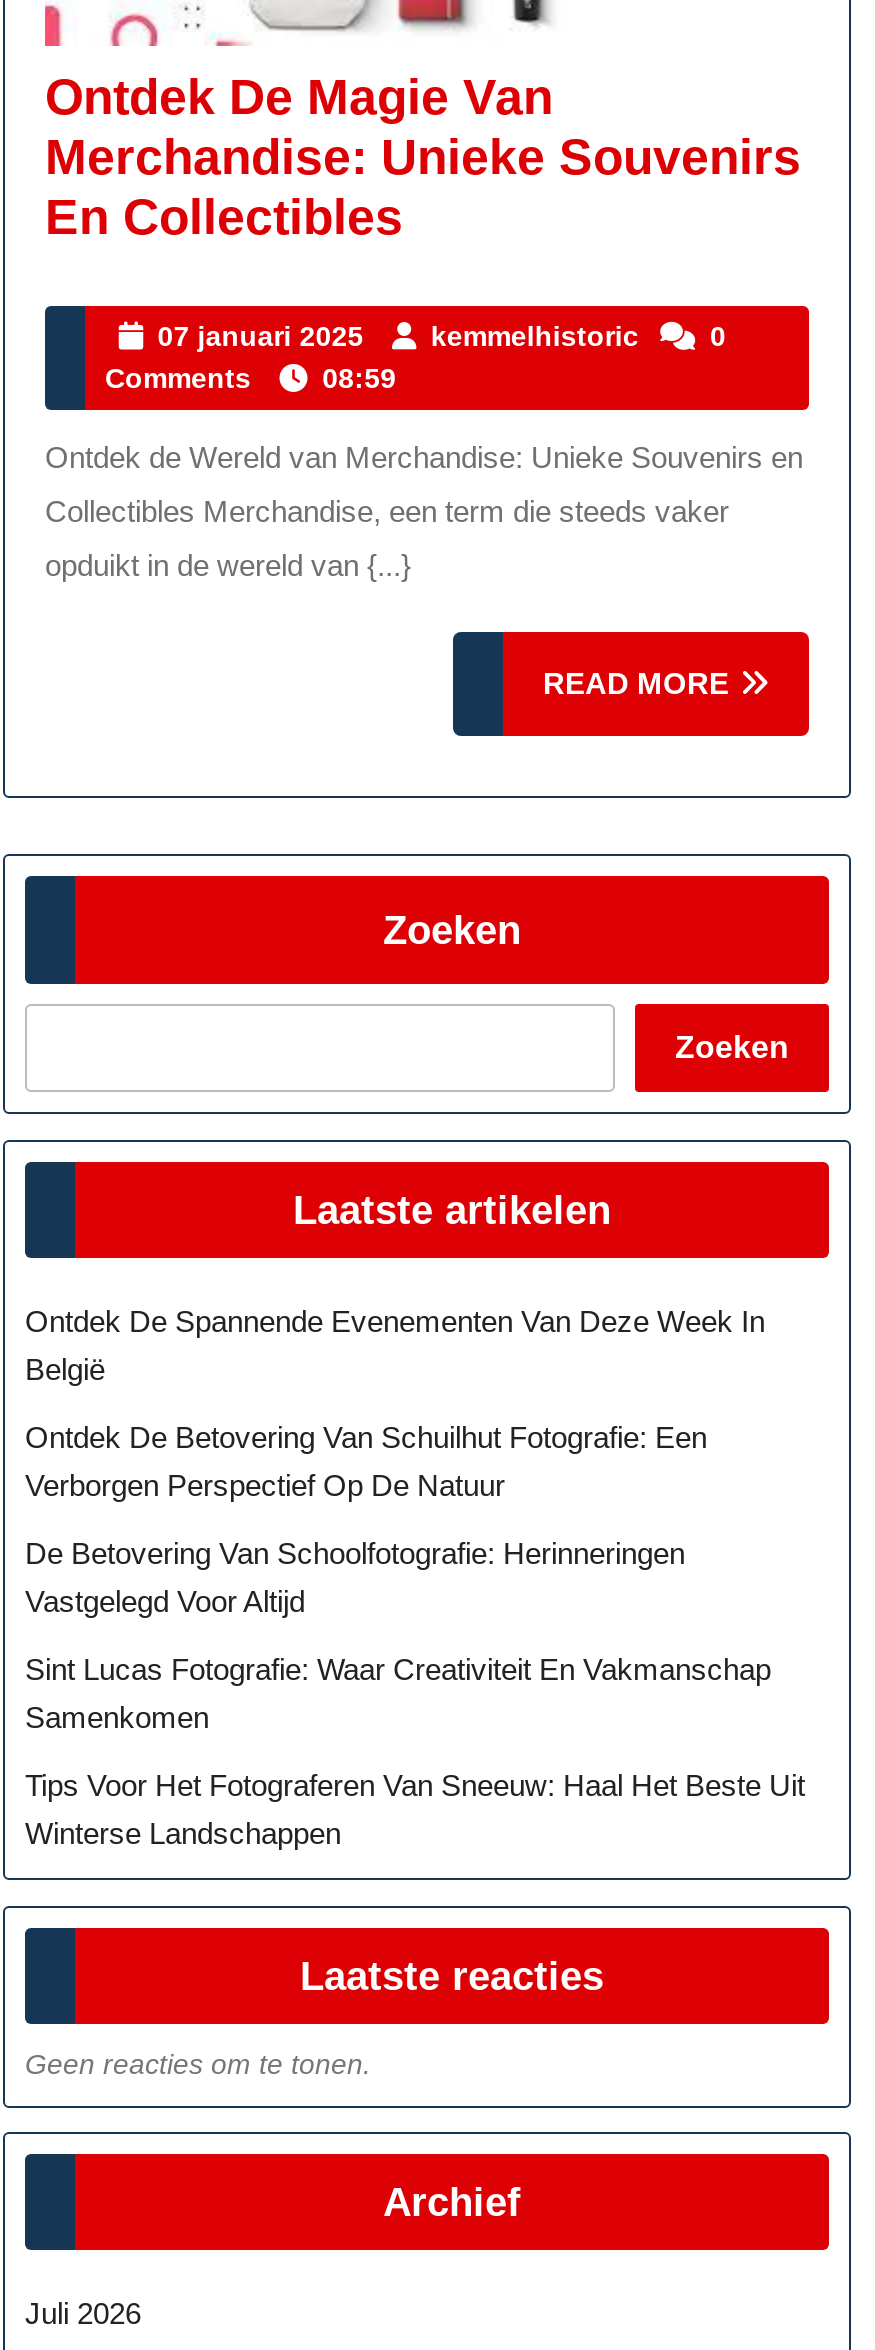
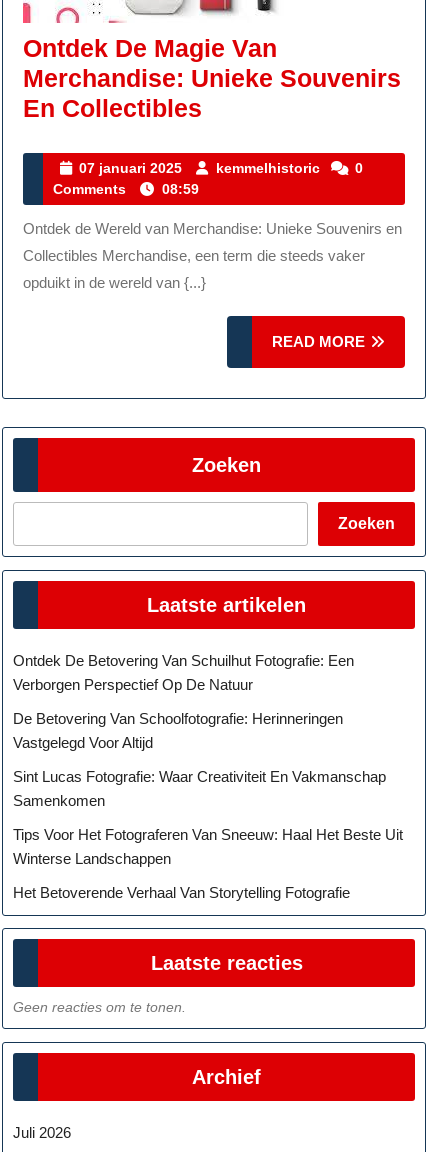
[25,1303,765,1385] Ontdek De Spannende Evenementen Van Deze Week In | België -> none
moved [25,1419,805,1849] -> [13,652,403,867]: Ontdek De Betovering Van Schuilhut Fotografie: Een | Verborgen Perspectief Op De Natuur | De Betovering Van Schoolfotografie: Herinneringen | Vastgelegd Voor Altijd | Sint Lucas Fotografie: Waar Creativiteit En Vakmanschap | Samenkomen | Tips Voor Het Fotograferen Van Sneeuw: Haal Het Beste Uit | Winterse Landschappen
none -> [13,884,350,901] Het Betoverende Verhaal Van Storytelling Fotografie

